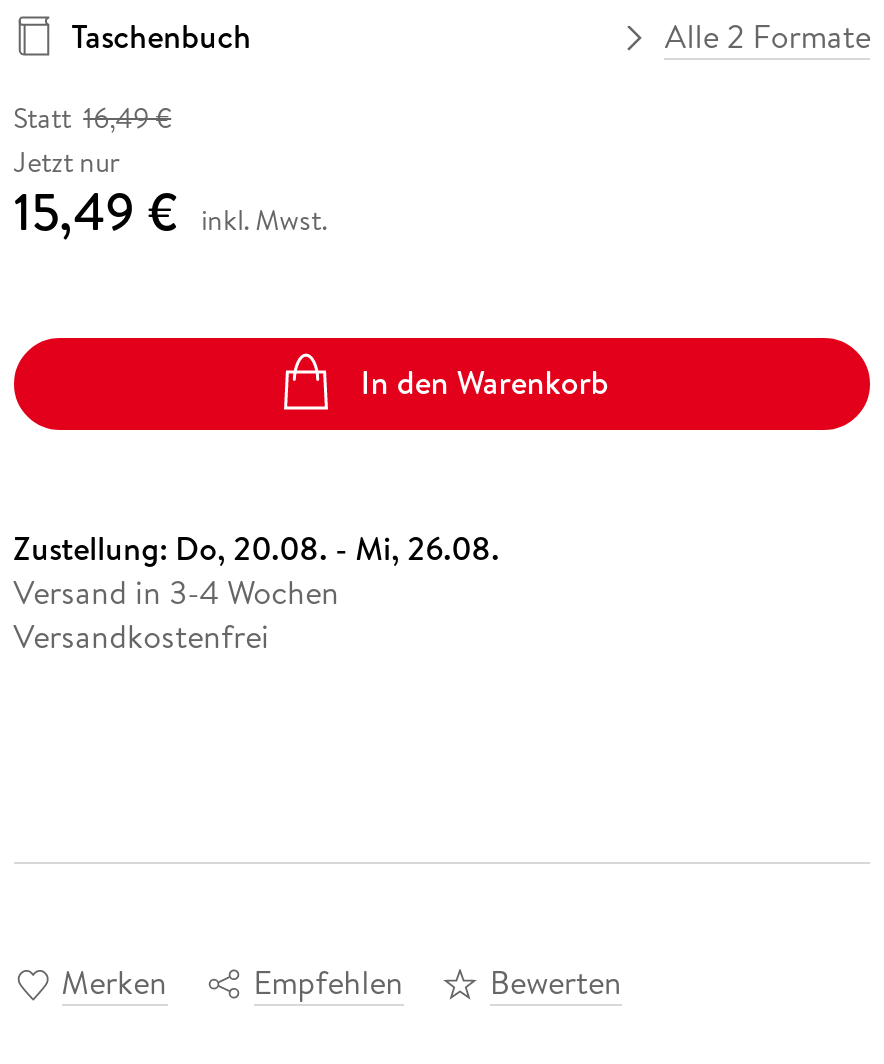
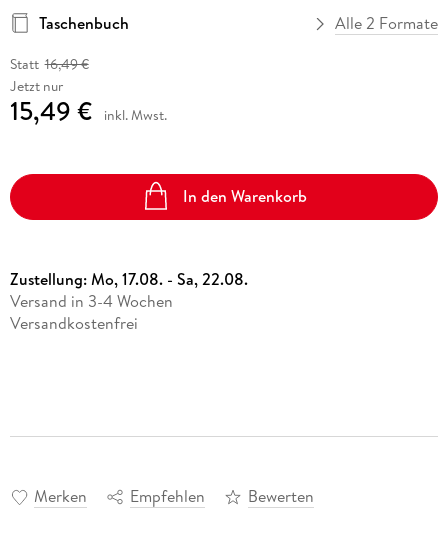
[13,526,499,570] Zustellung: Do, 20.08. - Mi, 26.08. -> [10,268,248,290] Zustellung: Mo, 17.08. - Sa, 22.08.

